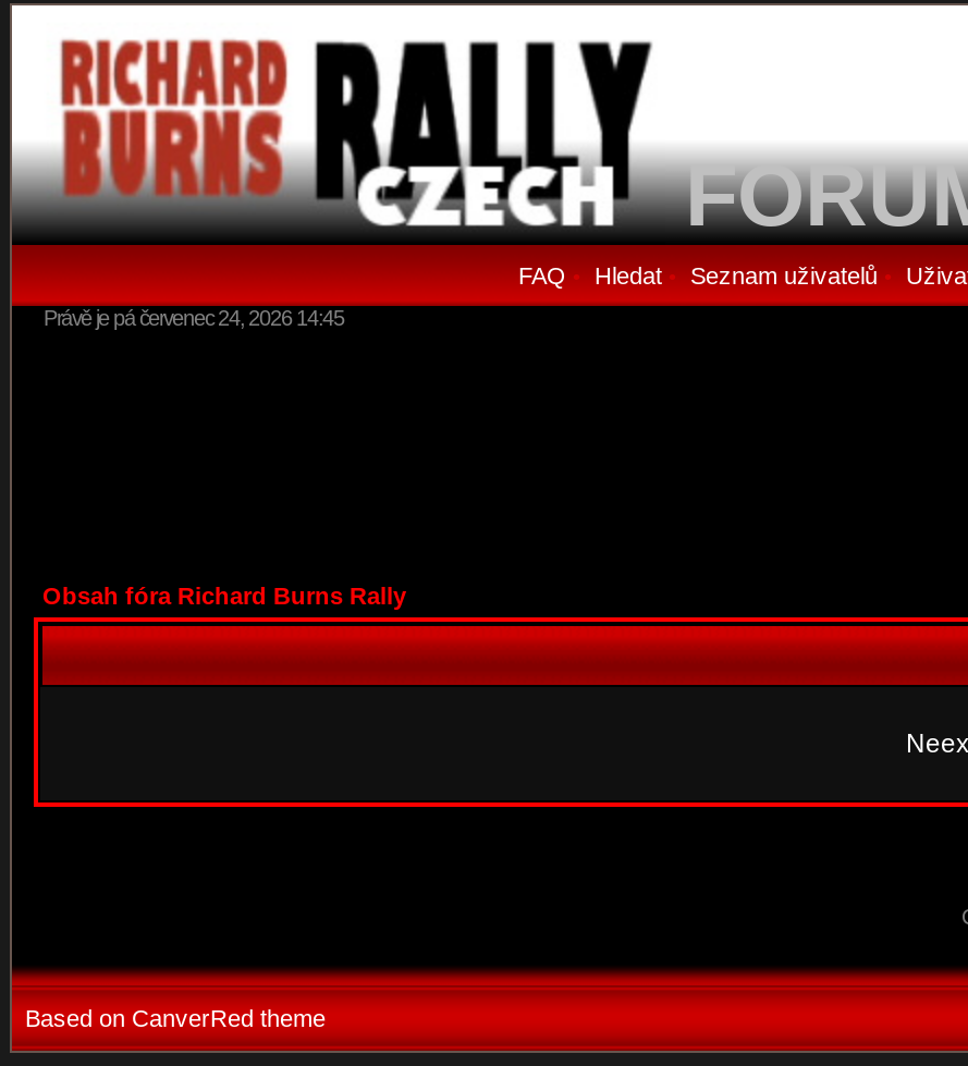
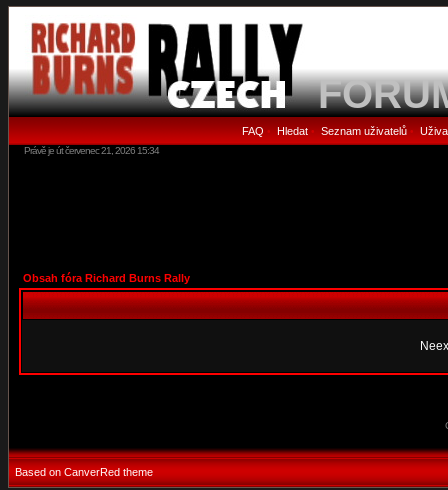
[44,306,344,330] Právě je pá červenec 24, 2026 14:45 -> [23,145,158,156] Právě je út červenec 21, 2026 15:34

